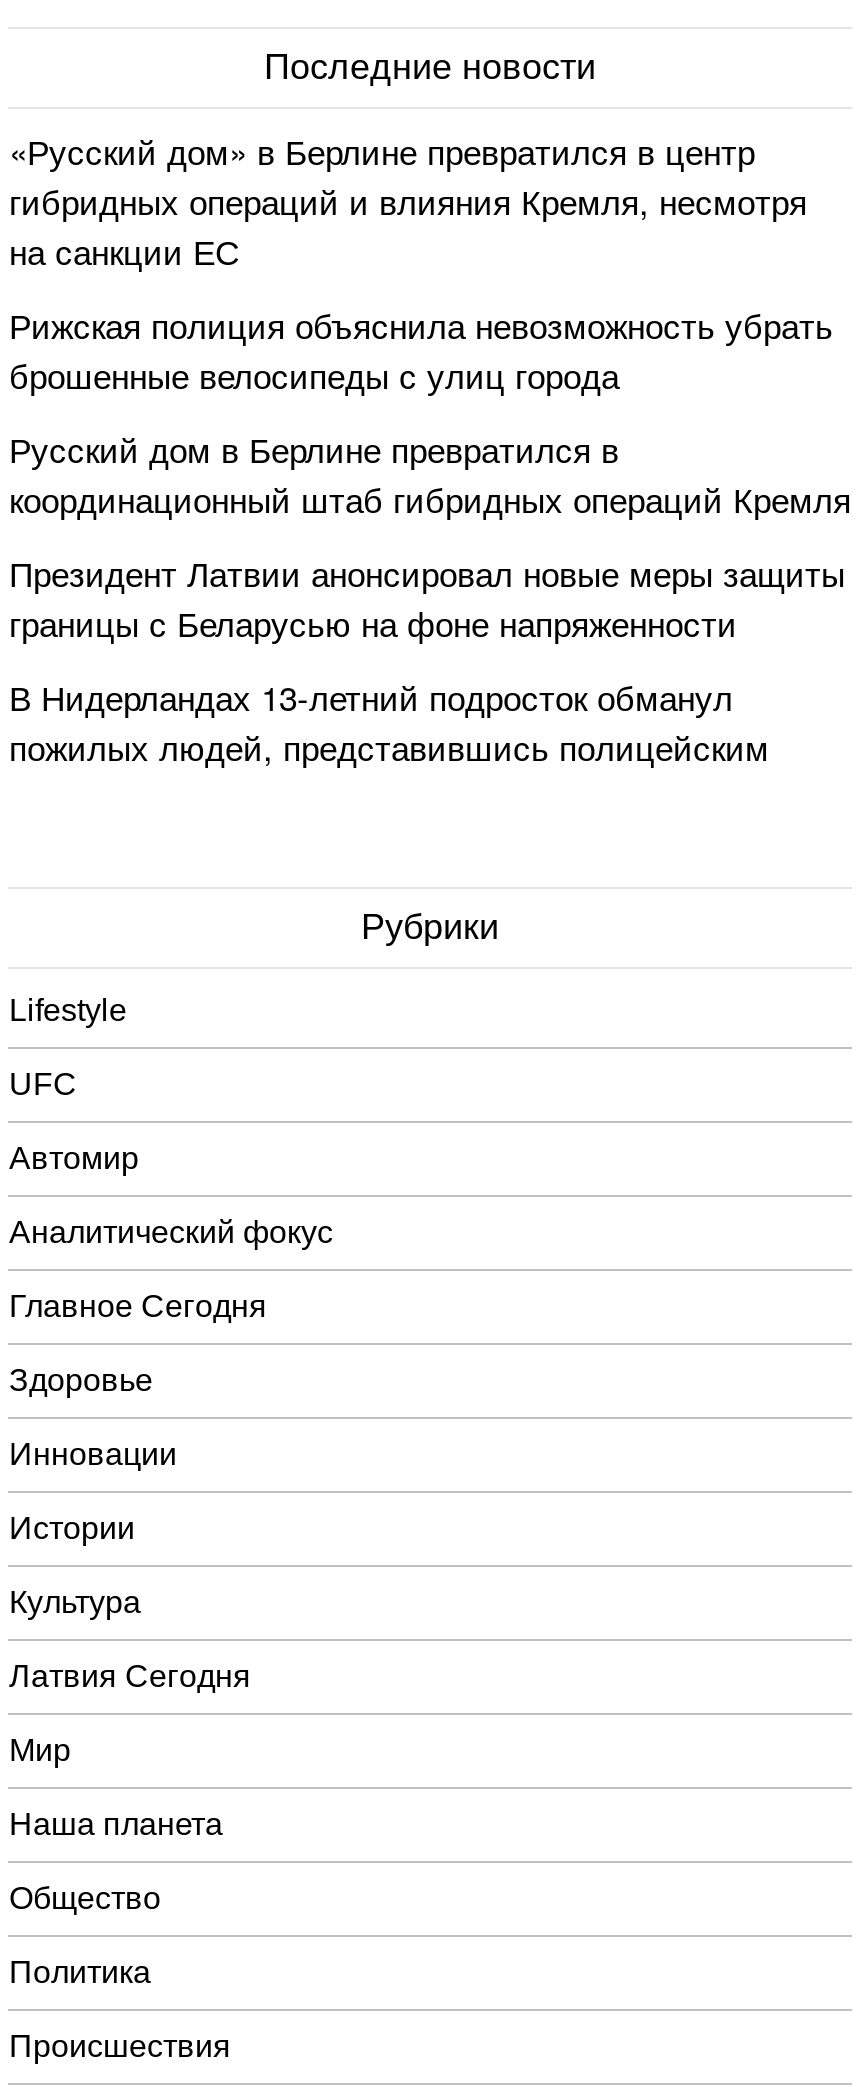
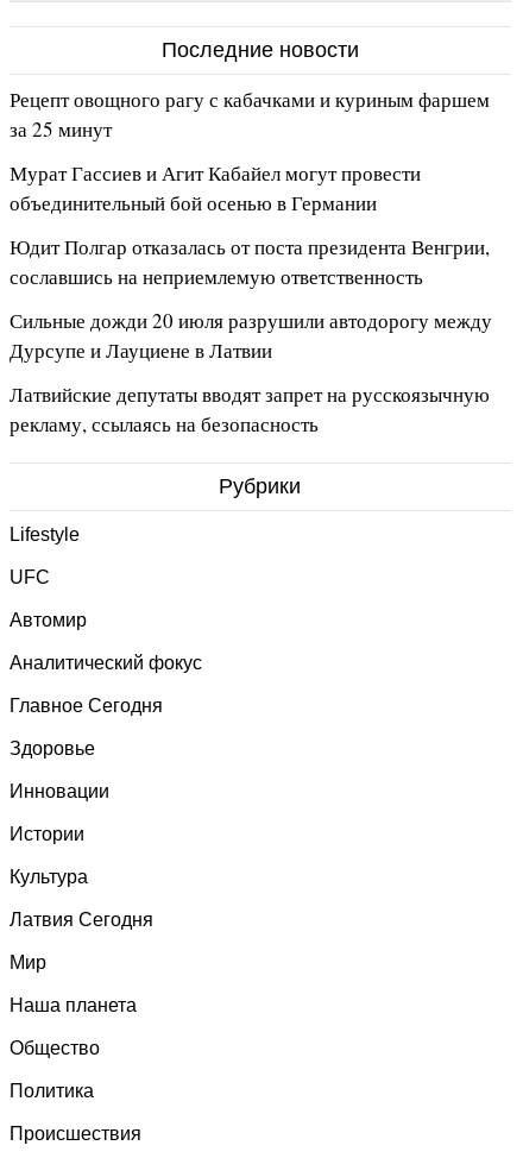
[9,126,807,276] «Русский дом» в Берлине превратился в центр | гибридных операций и влияния Кремля, несмотря | на санкции ЕС -> [10,85,490,142] Рецепт овощного рагу с кабачками и куриным фаршем | за 25 минут
[9,300,833,400] Рижская полиция объяснила невозможность убрать | брошенные велосипеды с улиц города -> [10,159,421,216] Мурат Гассиев и Агит Кабайел могут провести | объединительный бой осенью в Германии
[9,424,851,524] Русский дом в Берлине превратился в | координационный штаб гибридных операций Кремля -> [10,232,490,289] Юдит Полгар отказалась от поста президента Венгрии, | сославшись на неприемлемую ответственность
[9,548,845,648] Президент Латвии анонсировал новые меры защиты | границы с Беларусью на фоне напряженности -> [10,306,493,363] Сильные дожди 20 июля разрушили автодорогу между | Дурсупе и Лауциене в Латвии
[9,672,769,772] В Нидерландах 13-летний подросток обманул | пожилых людей, представившись полицейским -> [10,380,490,437] Латвийские депутаты вводят запрет на русскоязычную | рекламу, ссылаясь на безопасность

